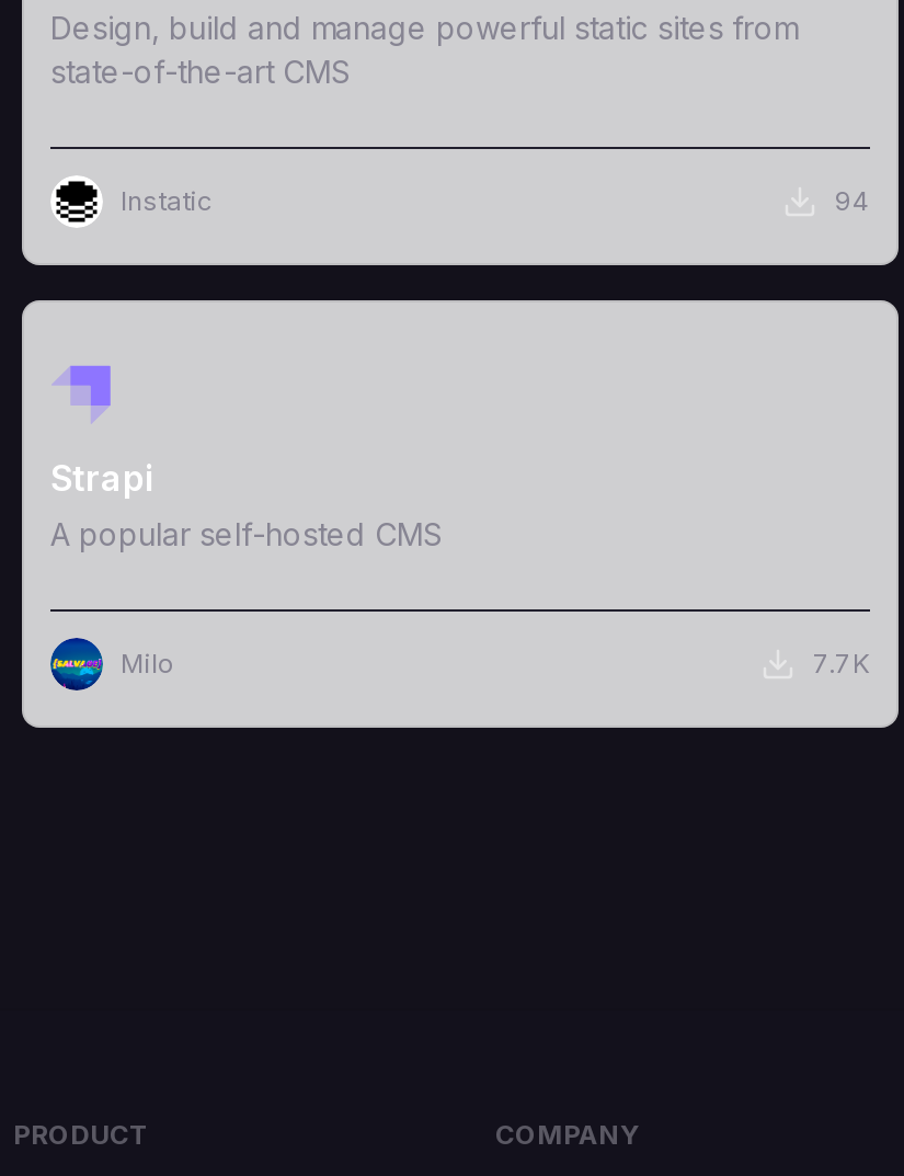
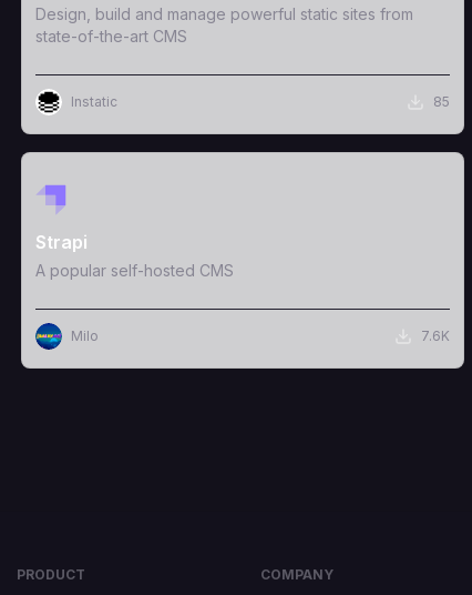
[835,184,870,217] 94 -> [433,93,450,110] 85
[813,647,870,680] 7.7K -> [421,327,450,344] 7.6K

